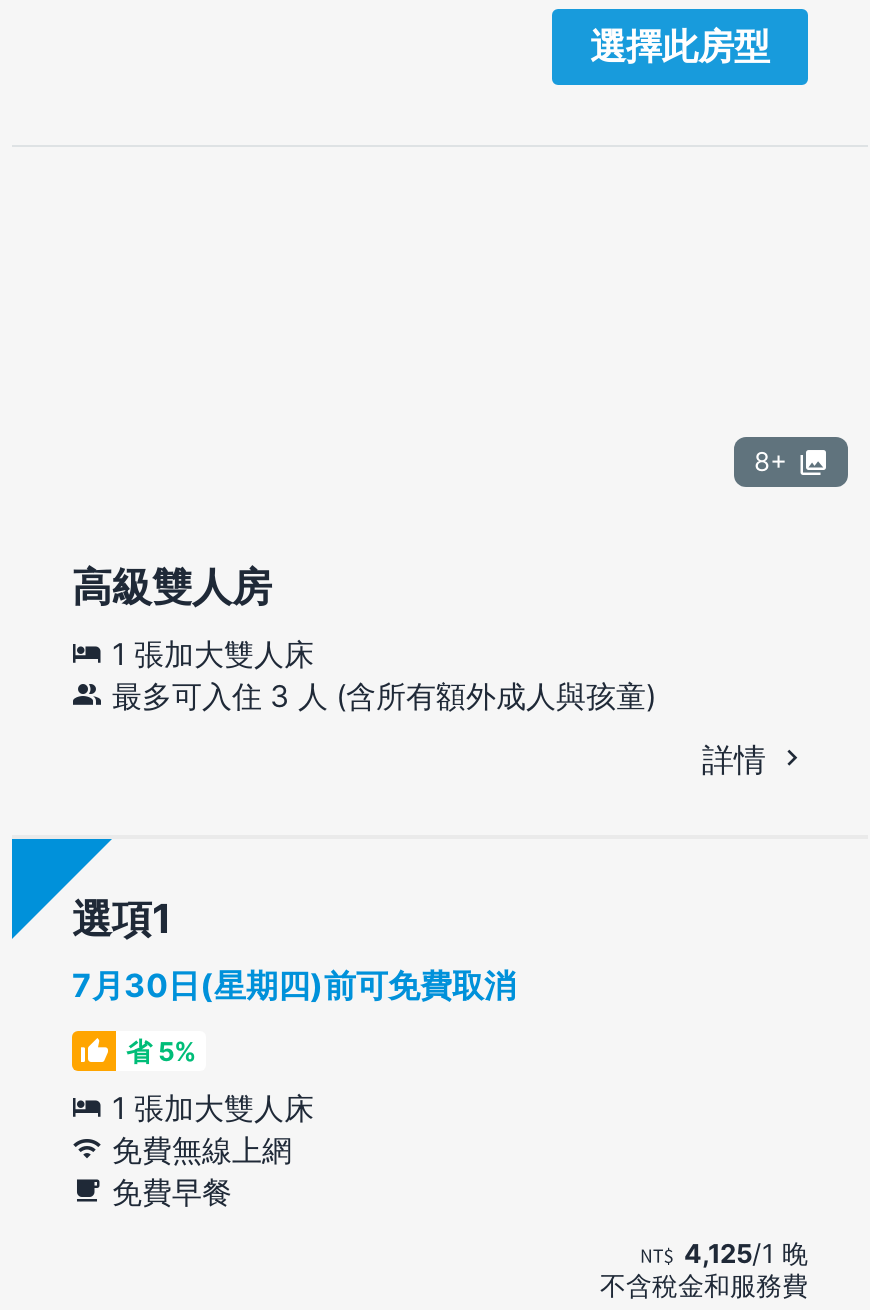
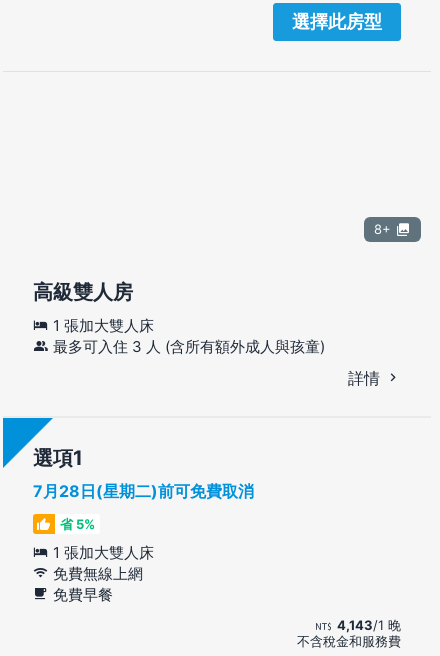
[72,964,516,1004] 7月30日(星期四)前可免費取消 -> [33,480,254,500] 7月28日(星期二)前可免費取消
[684,1236,808,1268] 4,125/1 晚 -> [337,616,401,632] 4,143/1 晚

